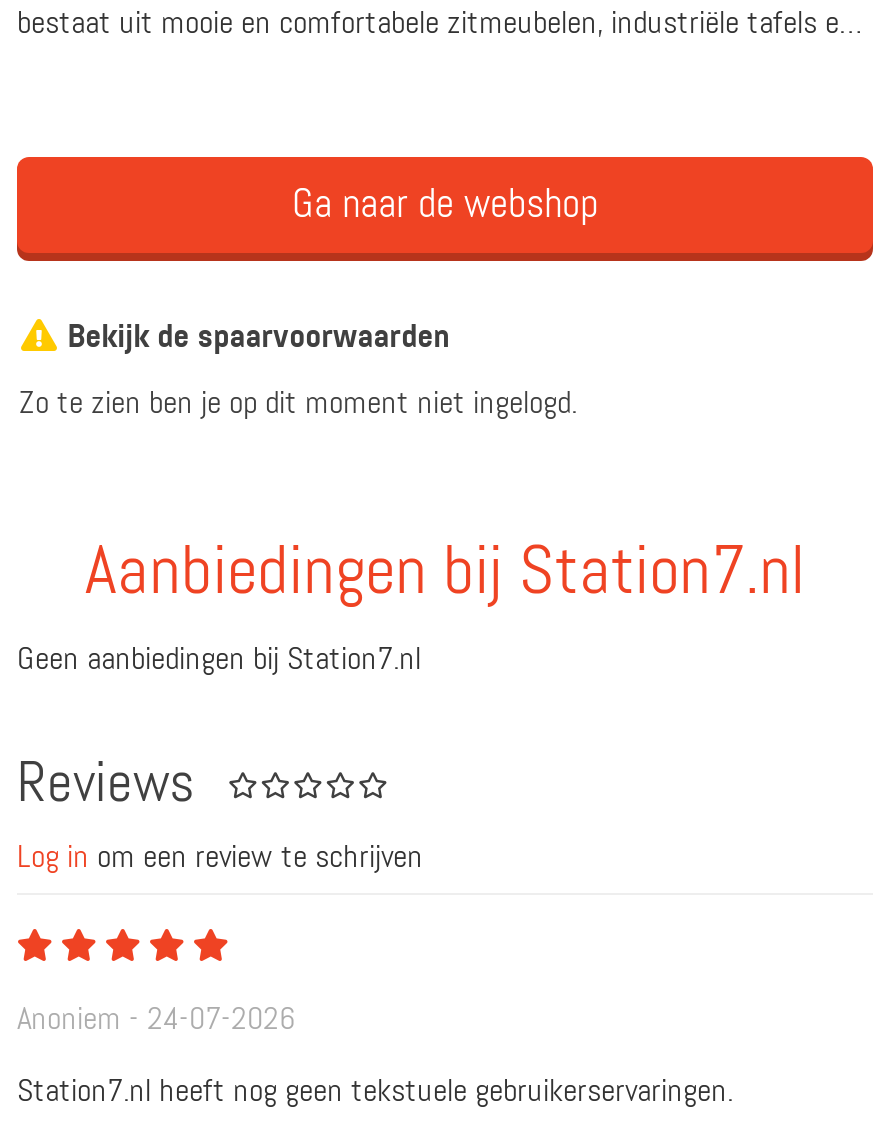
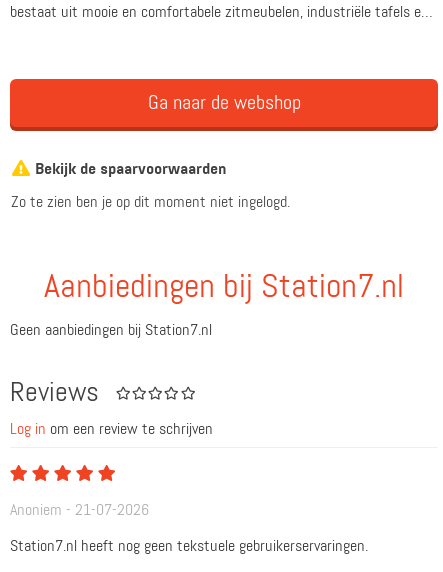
[17,1005,295,1037] Anoniem - 24-07-2026 -> [10,503,149,519] Anoniem - 21-07-2026

